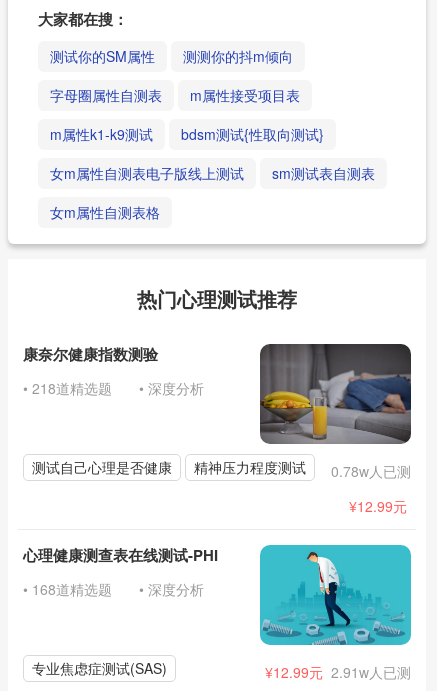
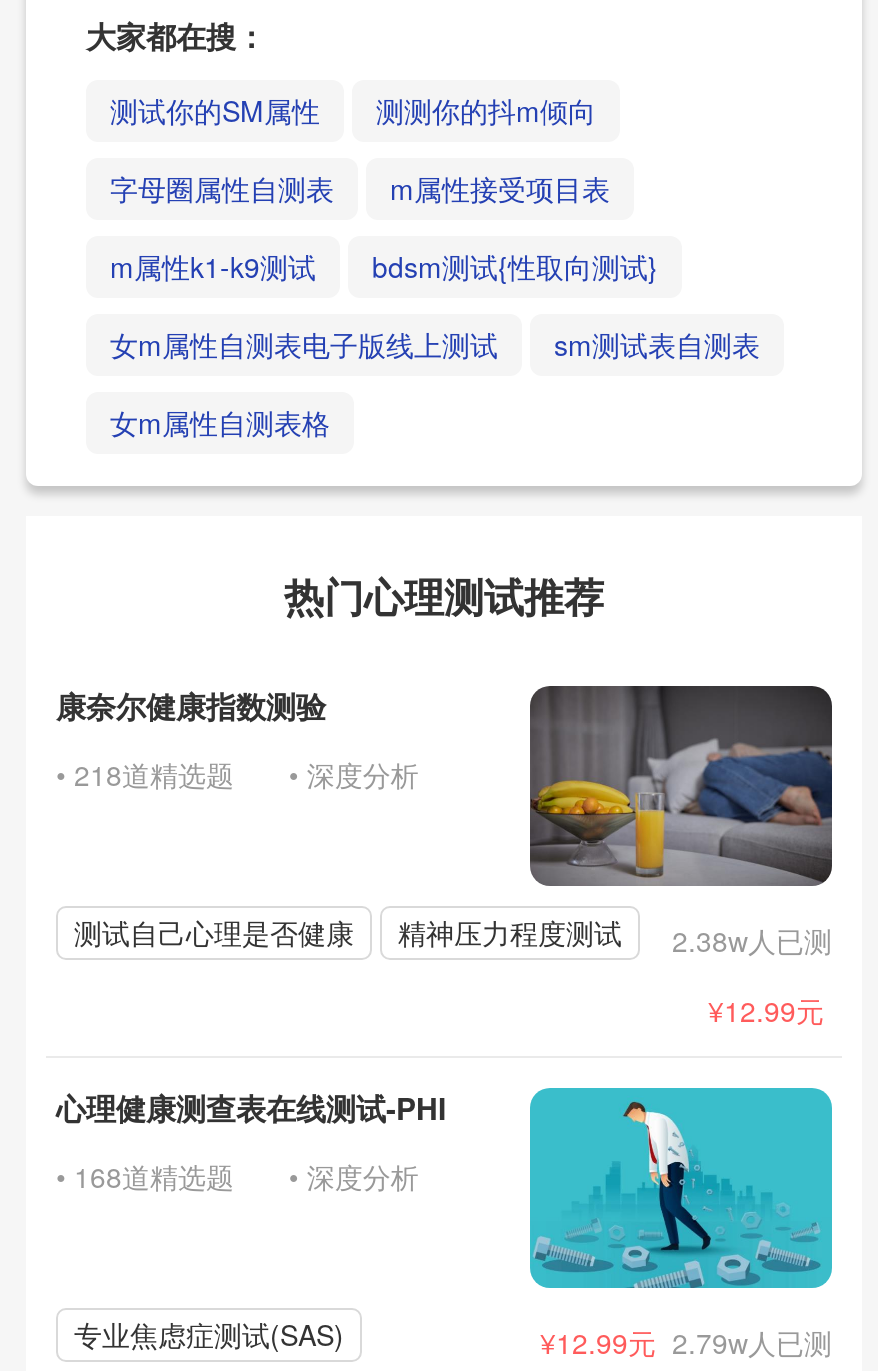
[32,457,411,481] 测试自己心理是否健康 精神压力程度测试 0.78w人已测 -> [74,911,832,959] 测试自己心理是否健康 精神压力程度测试 2.38w人已测
[265,662,411,682] ¥12.99元 2.91w人已测 -> [540,1322,832,1362] ¥12.99元 2.79w人已测

